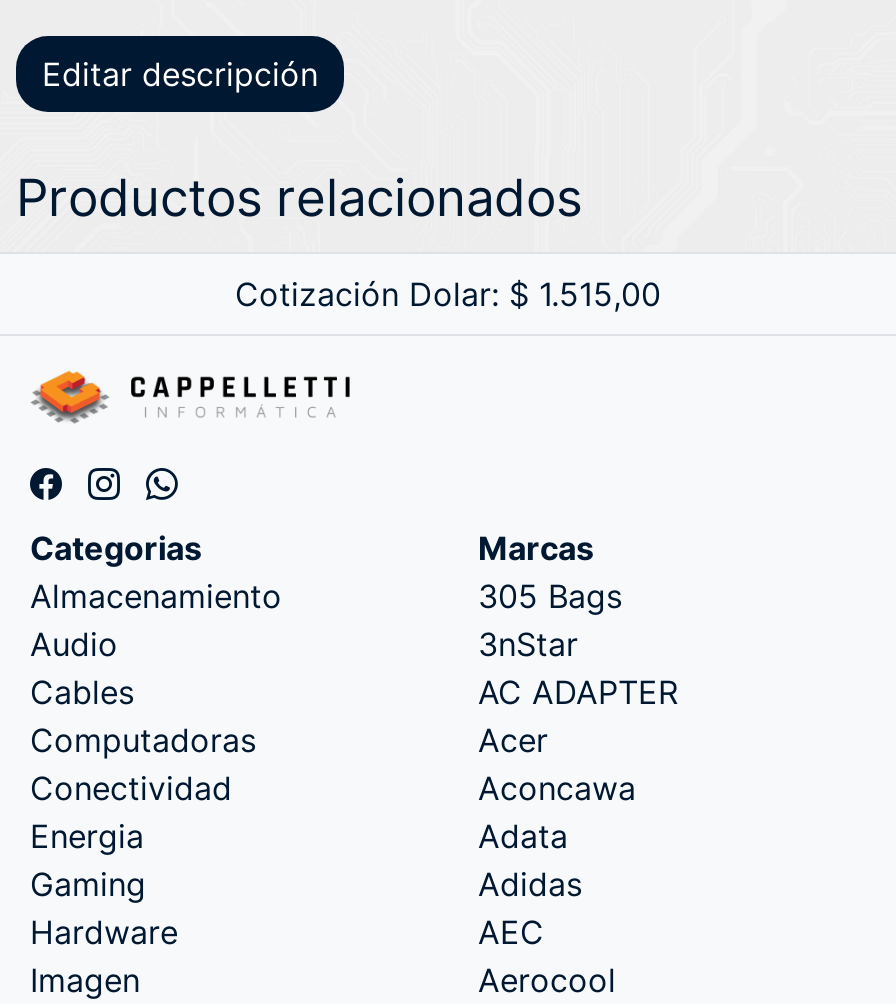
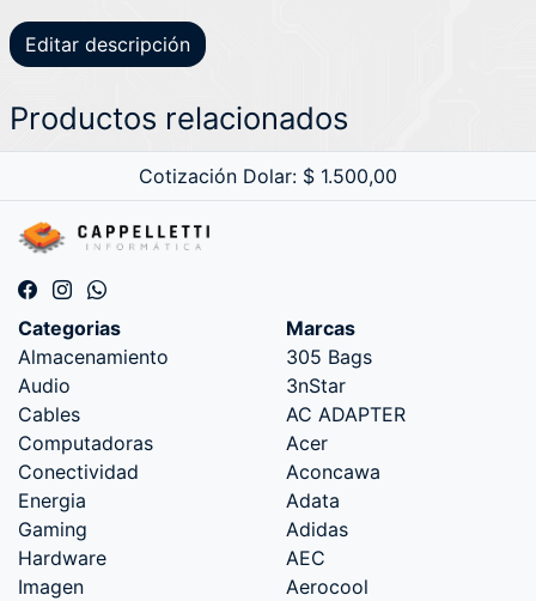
[235,274,661,314] Cotización Dolar: $ 1.515,00 -> [139,164,397,188] Cotización Dolar: $ 1.500,00

